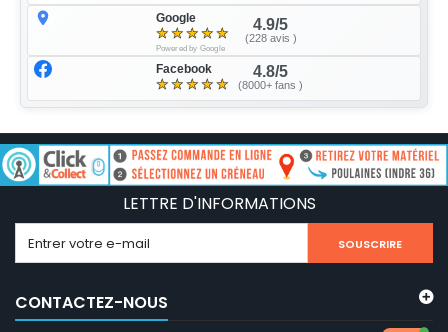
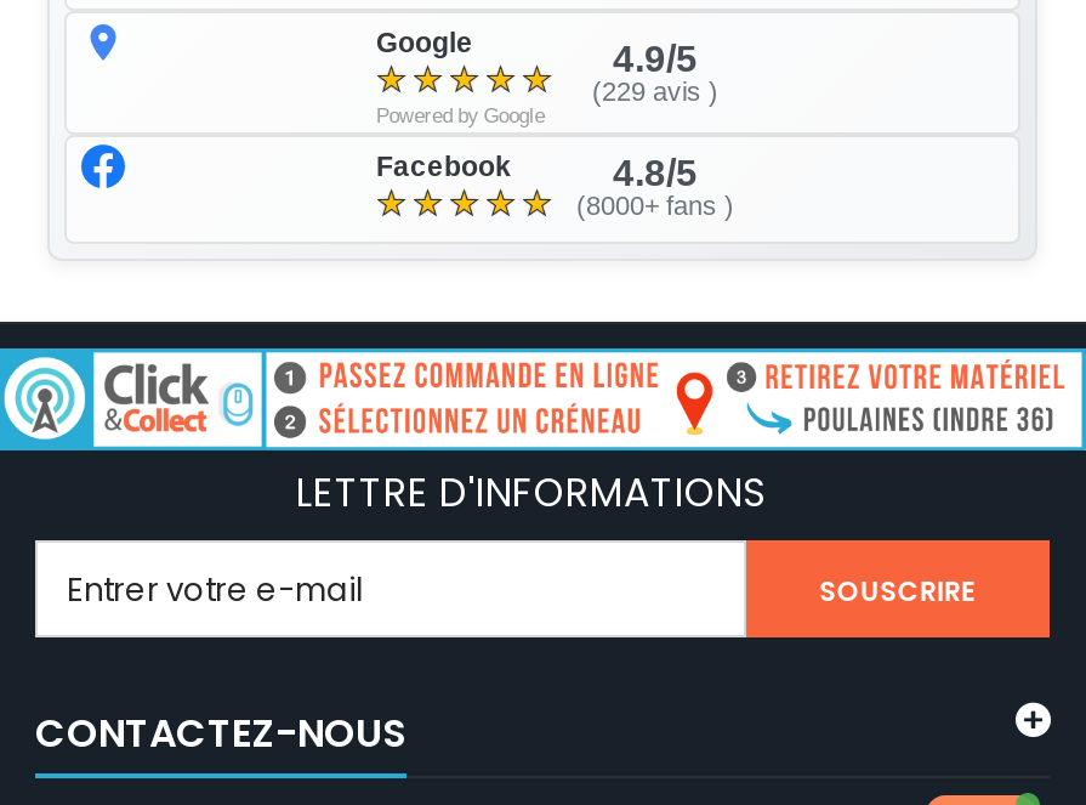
[244,32,296,44] (228 avis ) -> [592,77,718,106] (229 avis )

